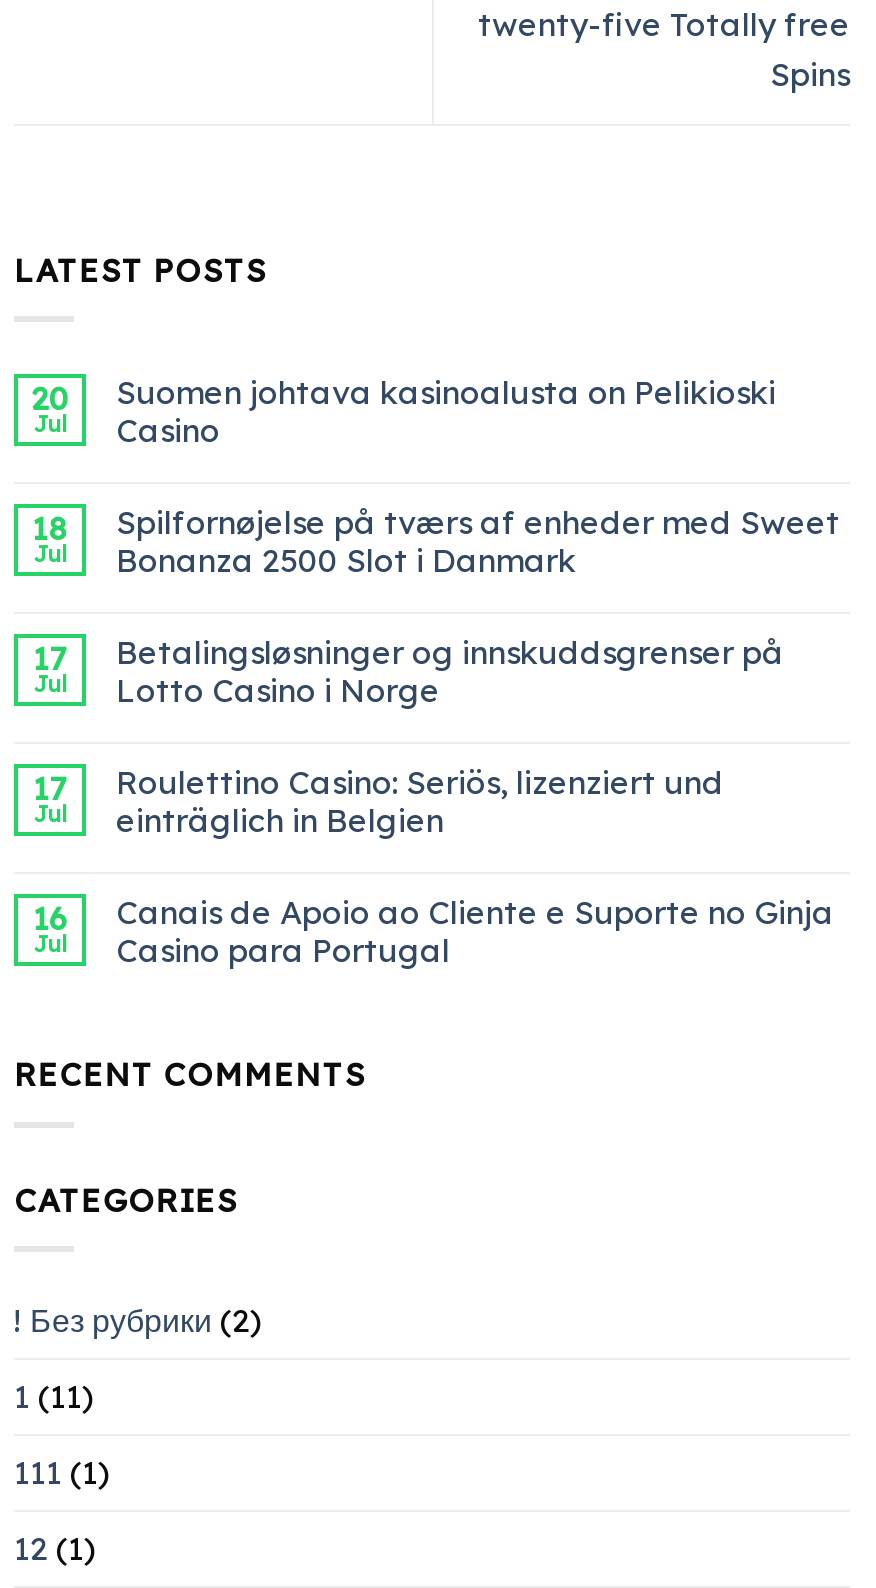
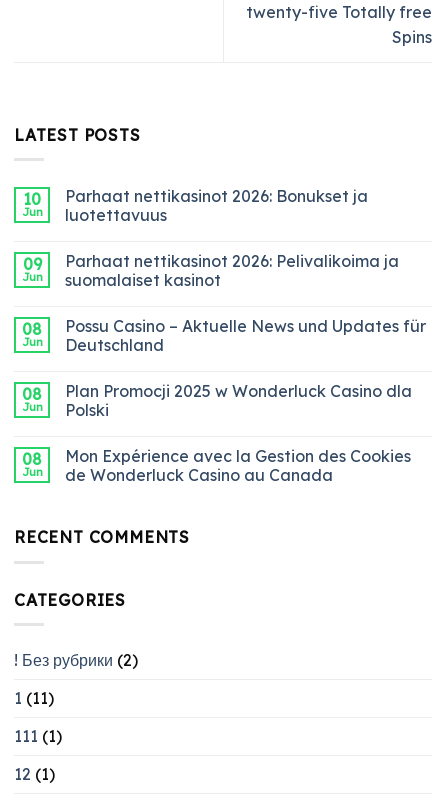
[31,378,69,438] 20 | Jul -> [21,189,42,219] 10 | Jun
[116,372,776,450] Suomen johtava kasinoalusta on Pelikioski | Casino -> [65,186,368,225] Parhaat nettikasinot 2026: Bonukset ja | luotettavuus
[32,508,68,568] 18 | Jul -> [21,254,42,284] 09 | Jun
[116,502,840,580] Spilfornøjelse på tværs af enheder med Sweet | Bonanza 2500 Slot i Danmark -> [65,251,399,290] Parhaat nettikasinot 2026: Pelivalikoima ja | suomalaiset kasinot
[33,638,67,698] 17 | Jul -> [21,319,42,349] 08 | Jun
[116,632,784,710] Betalingsløsninger og innskuddsgrenser på | Lotto Casino i Norge -> [65,316,426,355] Possu Casino – Aktuelle News und Updates für | Deutschland
[33,768,67,828] 17 | Jul -> [21,384,42,414] 08 | Jun
[116,762,724,840] Roulettino Casino: Seriös, lizenziert und | einträglich in Belgien -> [65,381,412,420] Plan Promocji 2025 w Wonderluck Casino dla | Polski
[33,898,67,958] 16 | Jul -> [21,449,42,479] 08 | Jun
[116,892,834,970] Canais de Apoio ao Cliente e Suporte no Ginja | Casino para Portugal -> [65,446,411,485] Mon Expérience avec la Gestion des Cookies | de Wonderluck Casino au Canada

